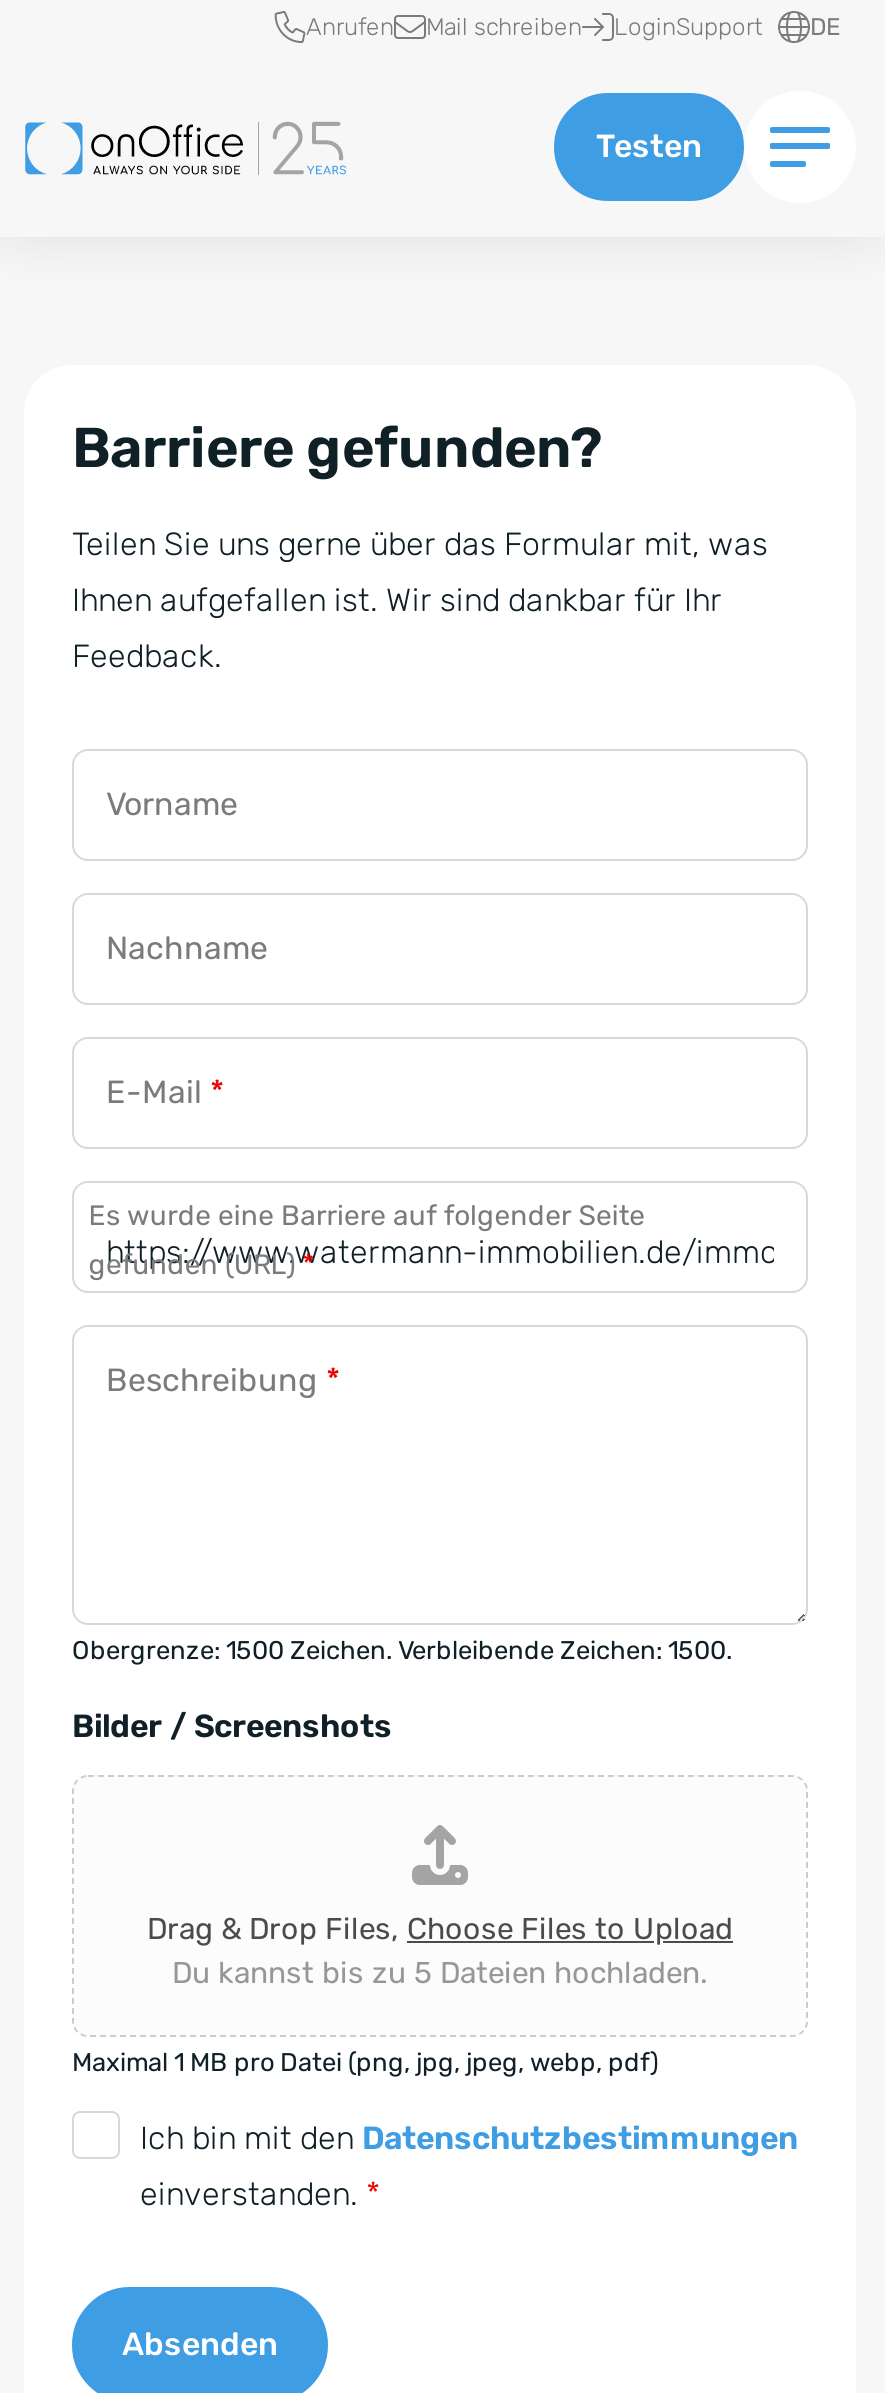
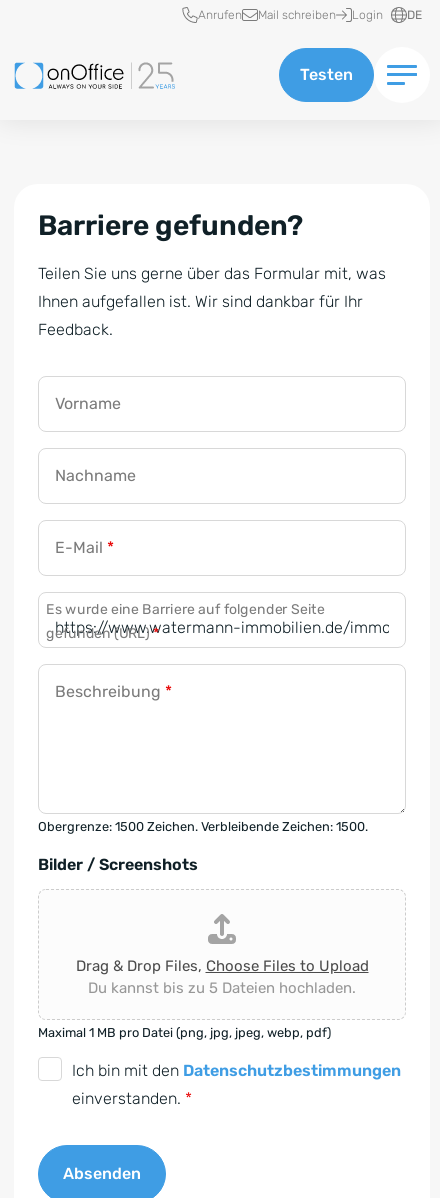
[614,12,762,40] LoginSupport -> [352,7,383,21] Login

